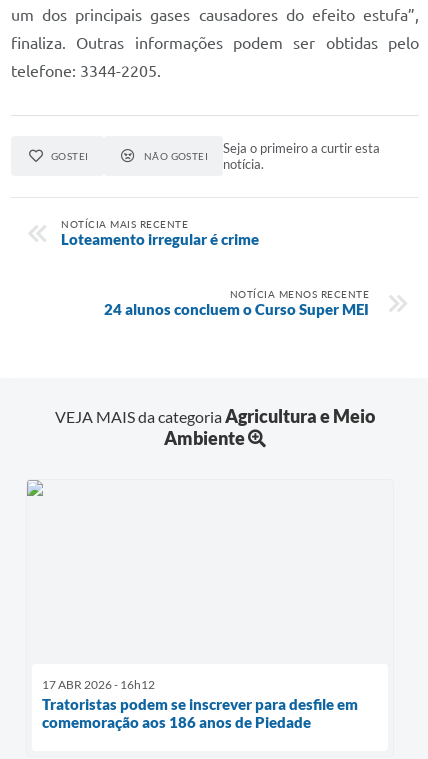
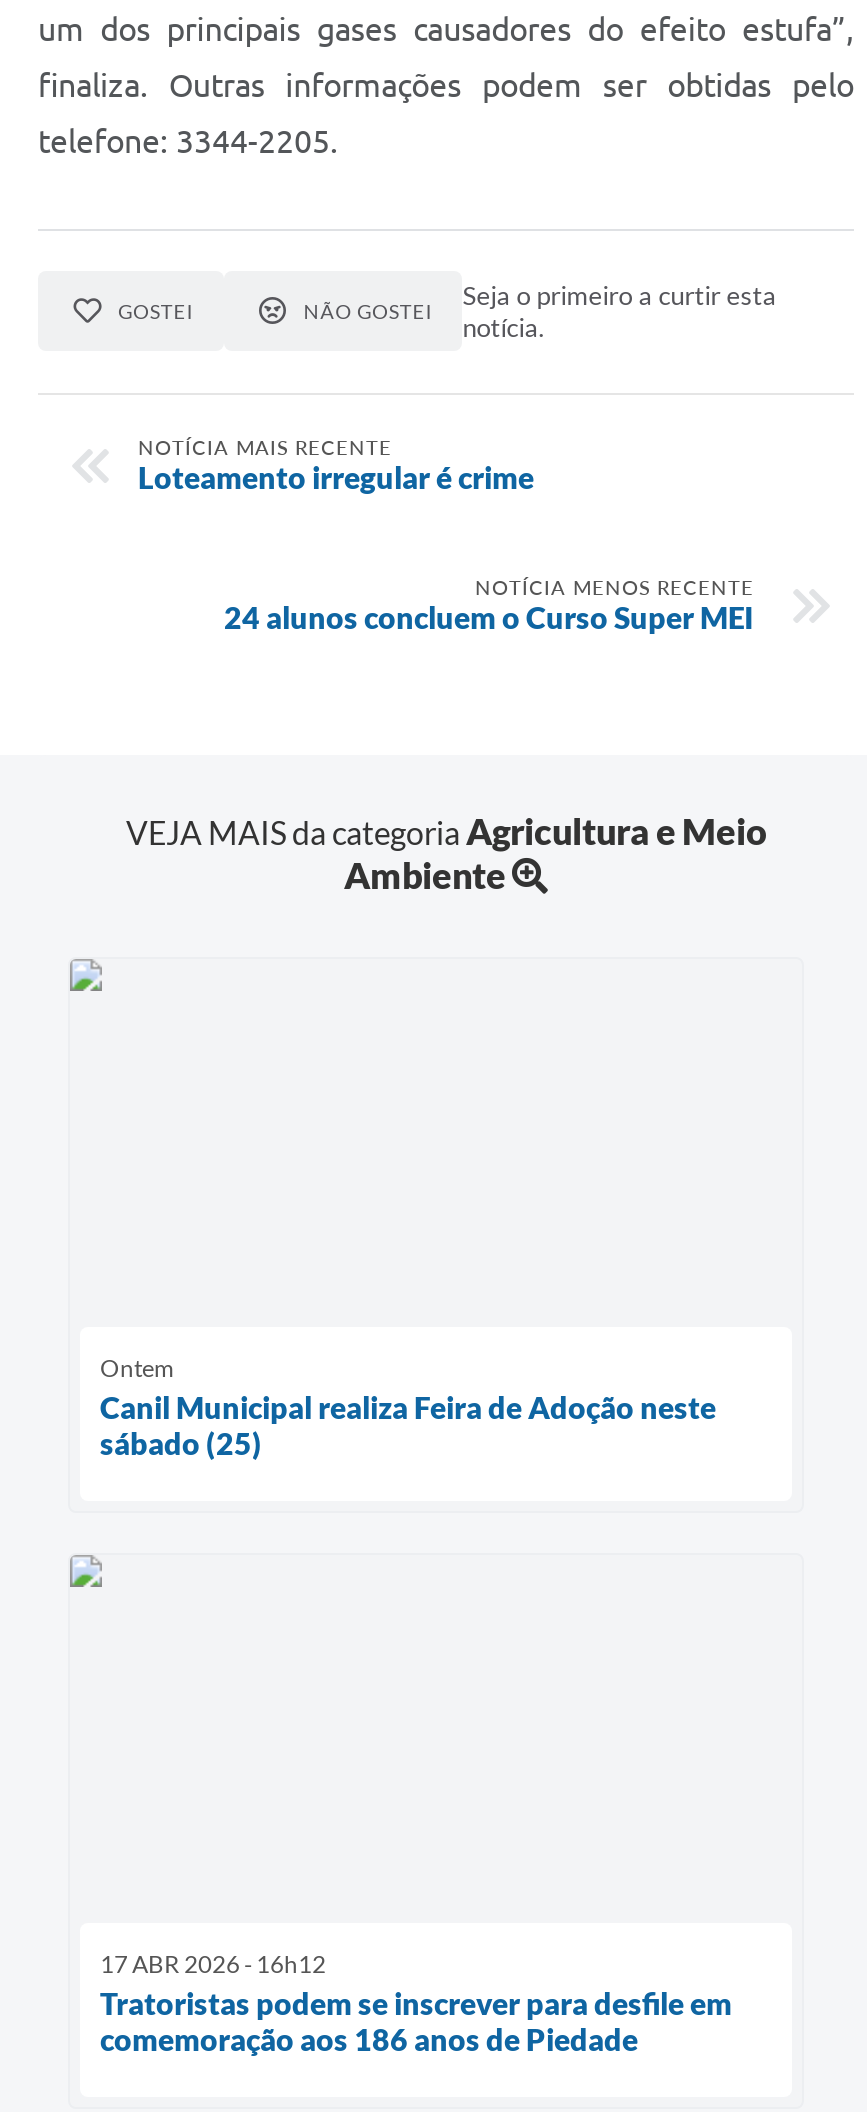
none -> [100,1353,716,1461] Ontem | Canil Municipal realiza Feira de Adoção neste | sábado (25)

